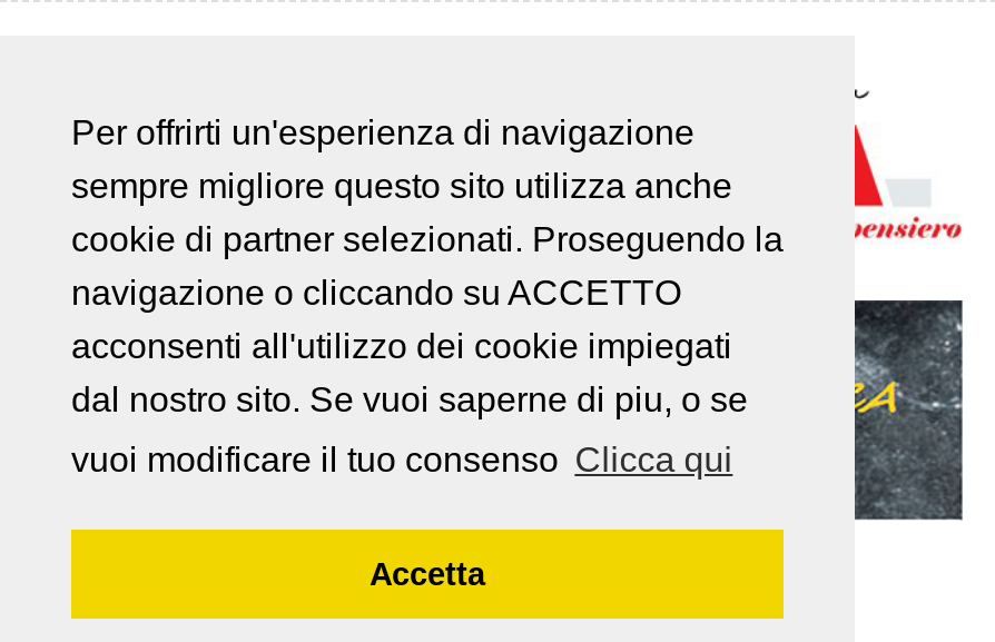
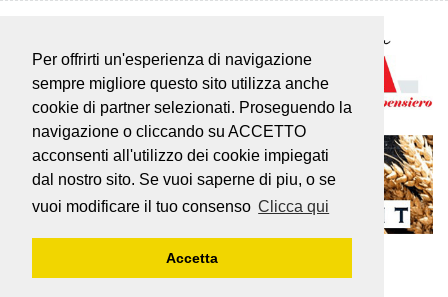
[853,298,964,521] [image] -> [384,134,434,235] [image]

